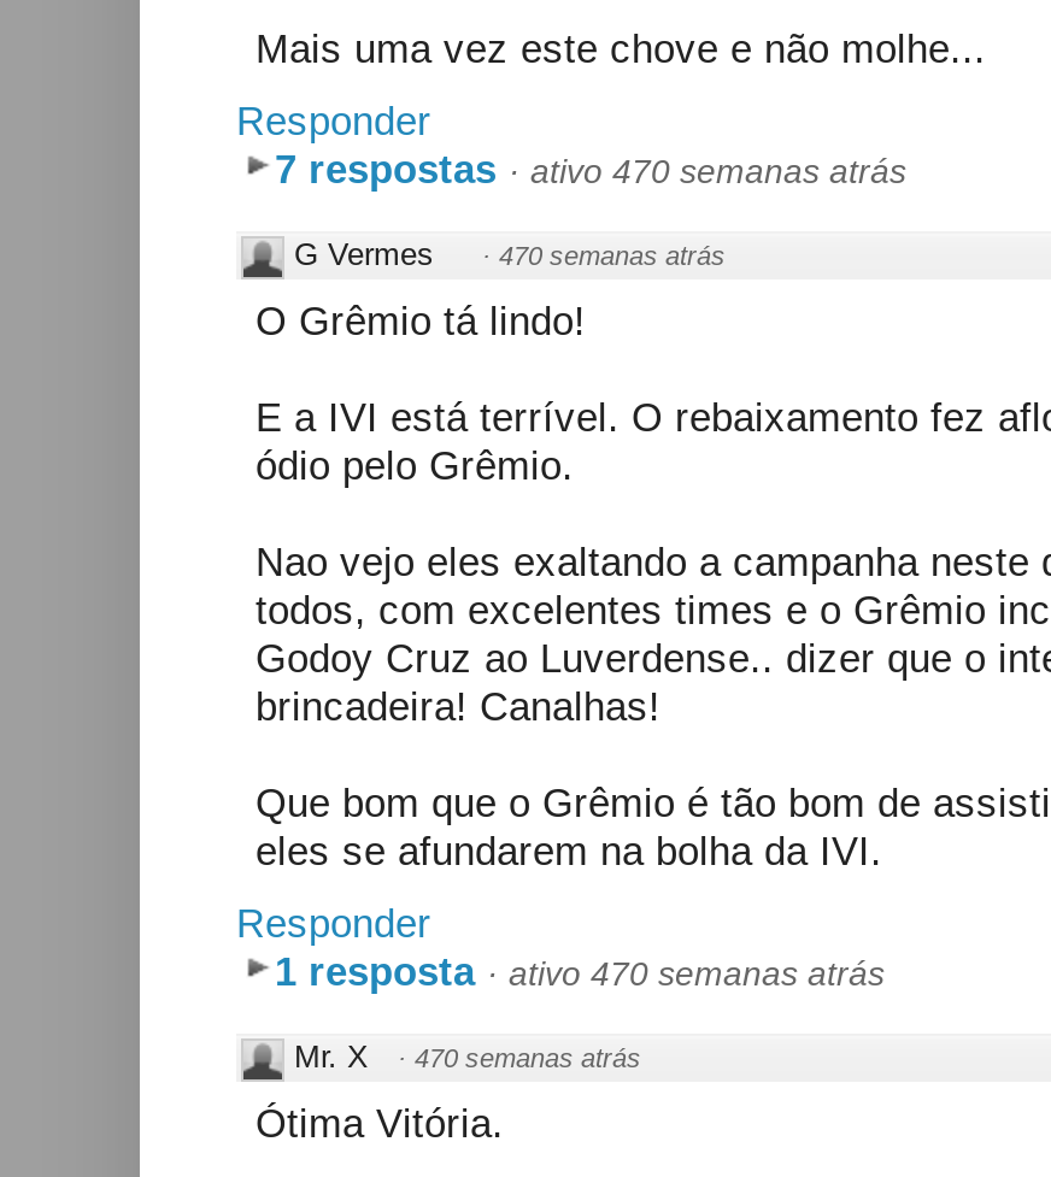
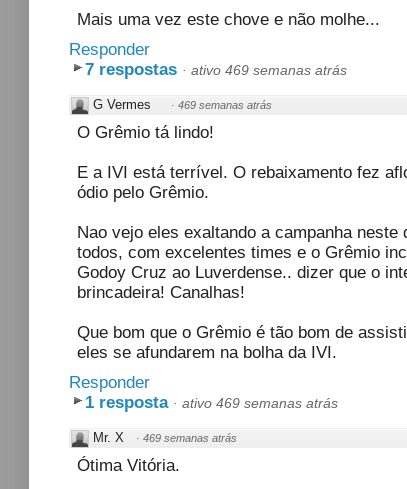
[275,148,906,194] 7 respostas · ativo 470 semanas atrás -> [85,60,347,79] 7 respostas · ativo 469 semanas atrás
[482,242,726,271] · 470 semanas atrás -> [171,99,272,111] · 469 semanas atrás
[275,950,885,996] 1 resposta · ativo 470 semanas atrás -> [85,393,338,412] 1 resposta · ativo 469 semanas atrás
[398,1044,641,1073] · 470 semanas atrás -> [136,432,237,444] · 469 semanas atrás

